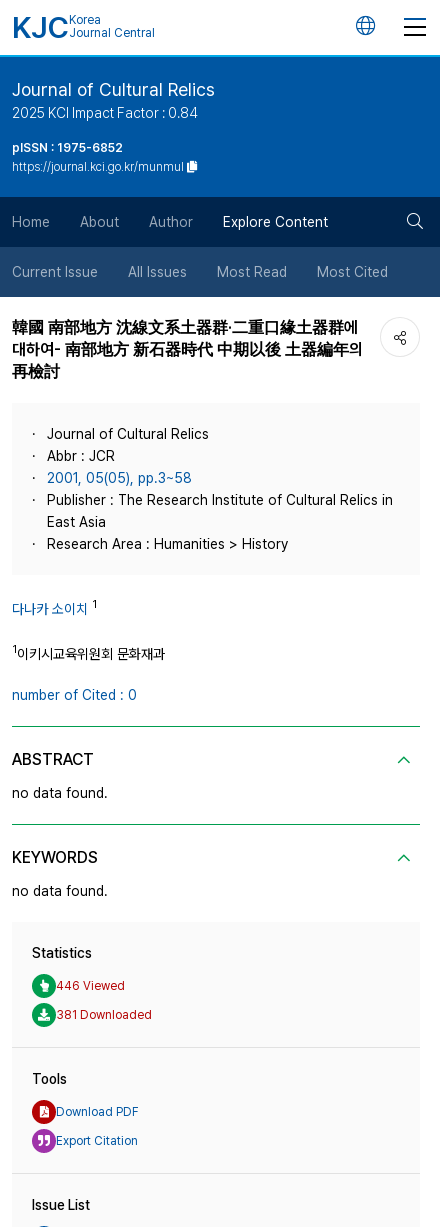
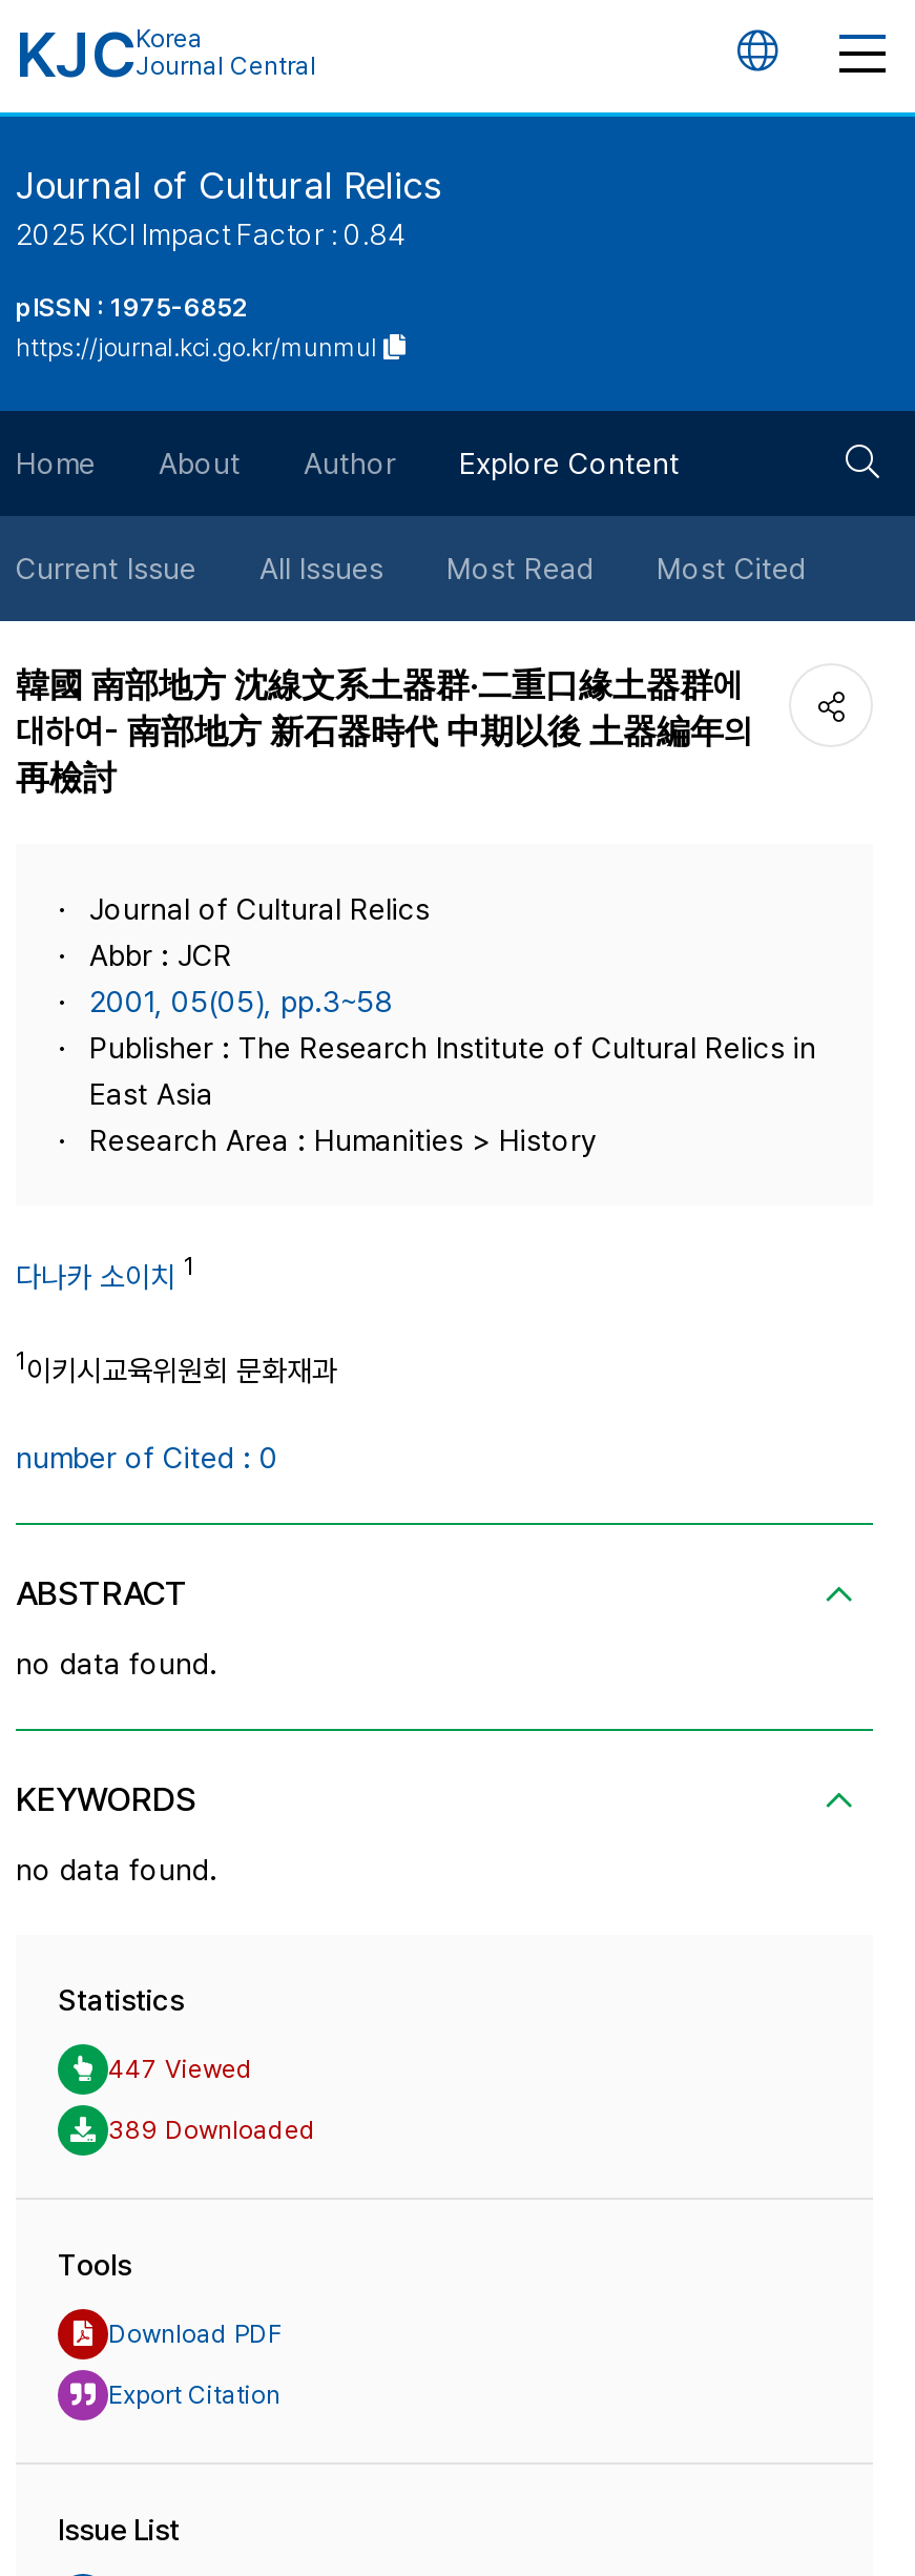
[56,979,125,993] 446 Viewed -> [108,2054,253,2084] 447 Viewed
[56,1008,152,1022] 381 Downloaded -> [108,2115,316,2145] 389 Downloaded

